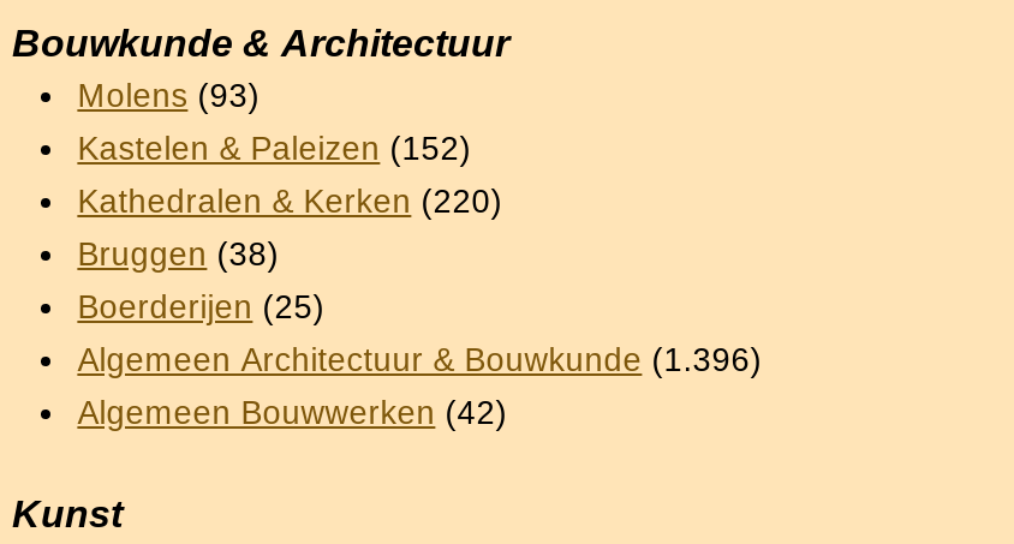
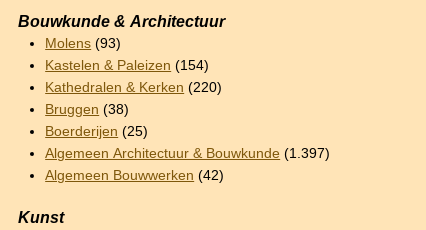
[77,130,471,166] Kastelen & Paleizen (152) -> [45,58,209,73] Kastelen & Paleizen (154)
[77,342,762,378] Algemeen Architectuur & Bouwkunde (1.396) -> [45,146,330,161] Algemeen Architectuur & Bouwkunde (1.397)

